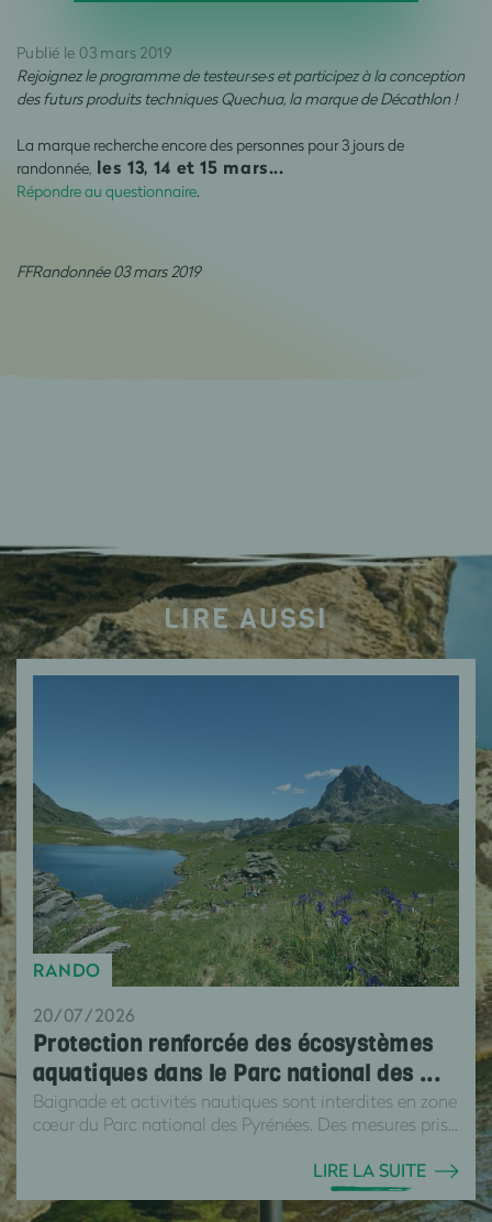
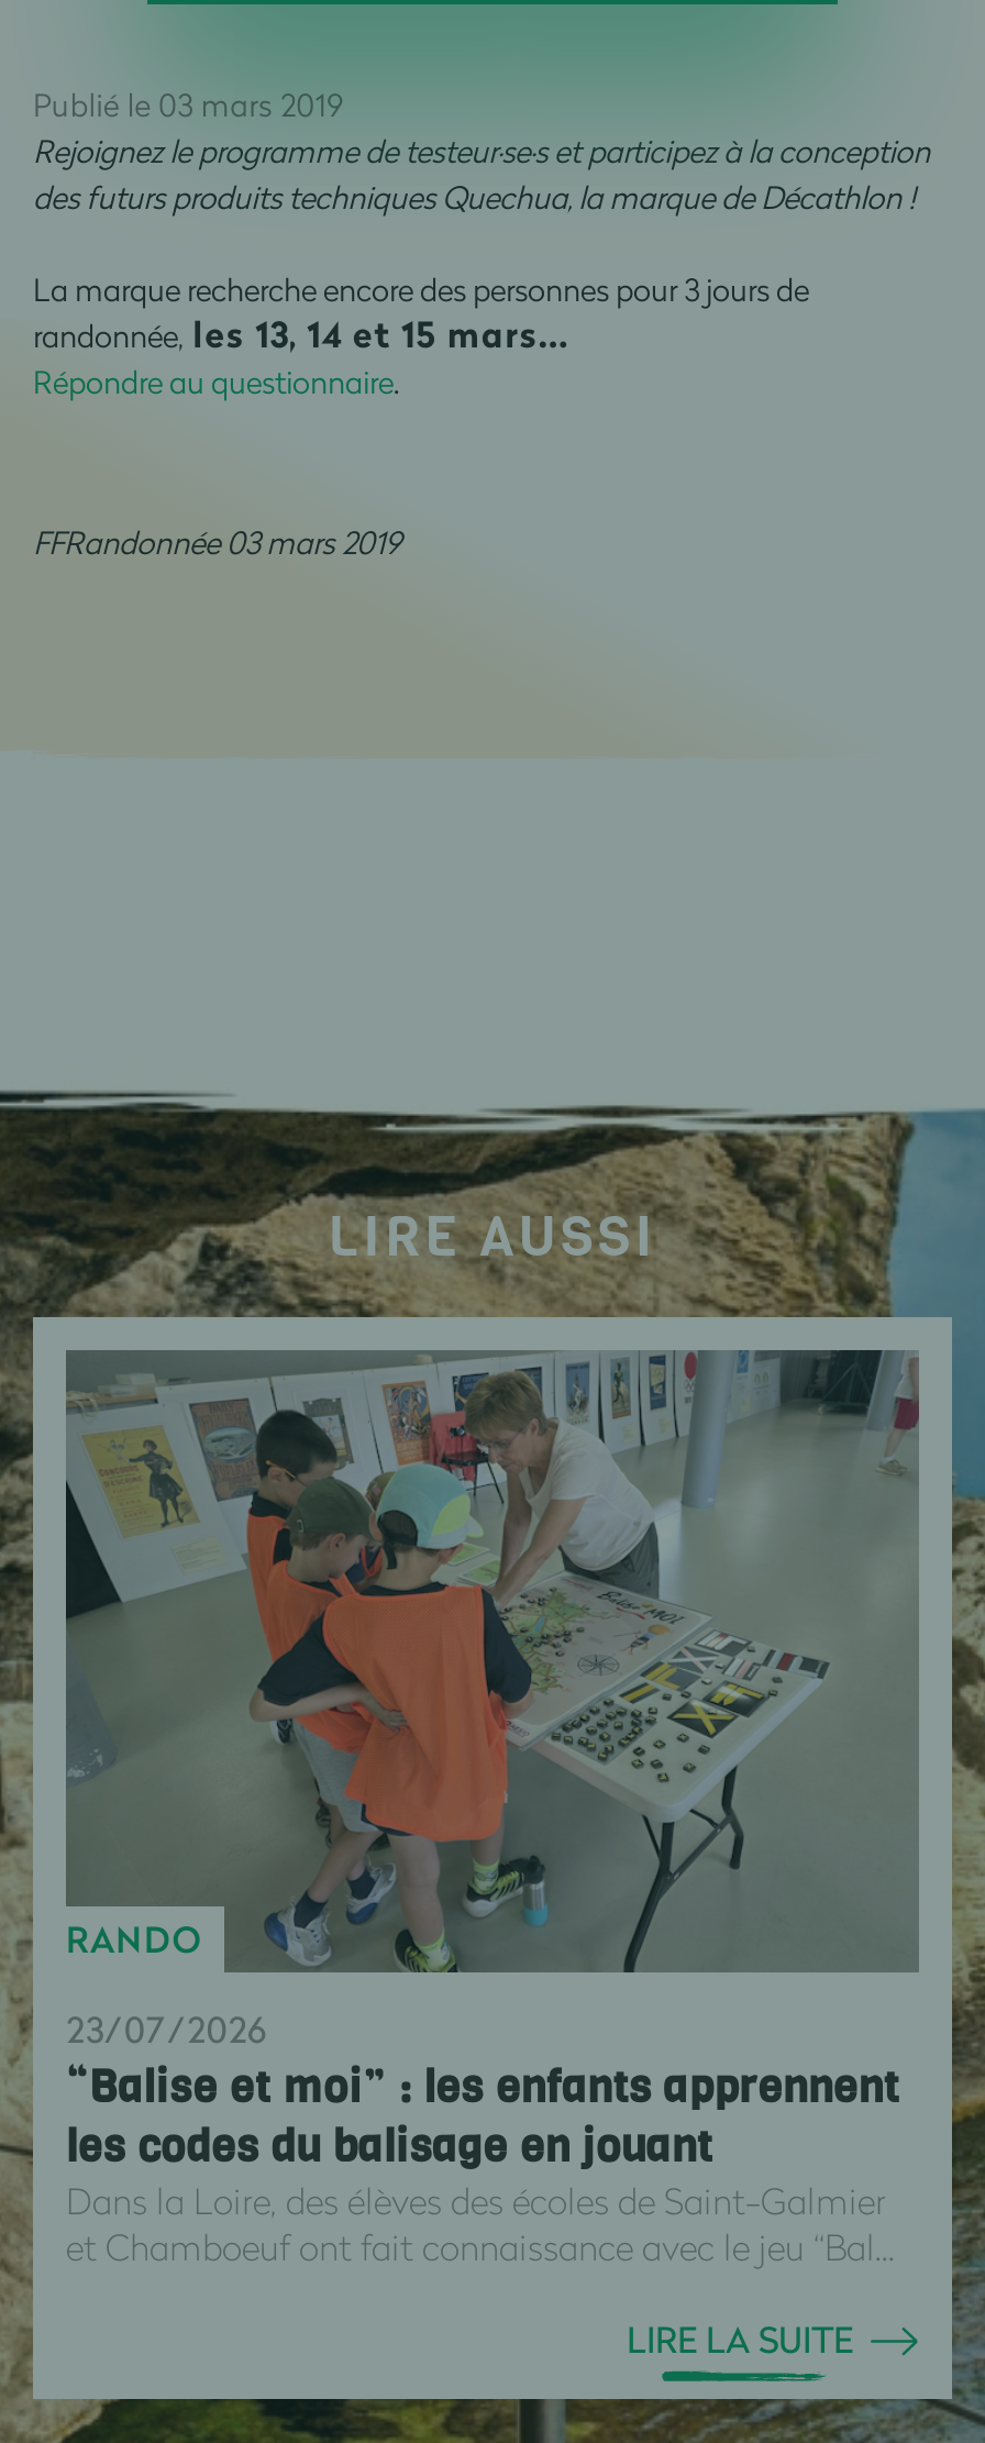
[32,674,460,1135] [image] | 20/07/2026 | Protection renforcée des écosystèmes | aquatiques dans le Parc national des ... | Baignade et activités nautiques sont interdites en zone | cœur du Parc national des Pyrénées. Des mesures pris... -> [64,1348,921,2269] [image] | 23/07/2026 | “Balise et moi” : les enfants apprennent | les codes du balisage en jouant | Dans la Loire, des élèves des écoles de Saint-Galmier | et Chamboeuf ont fait connaissance avec le jeu “Bal...

